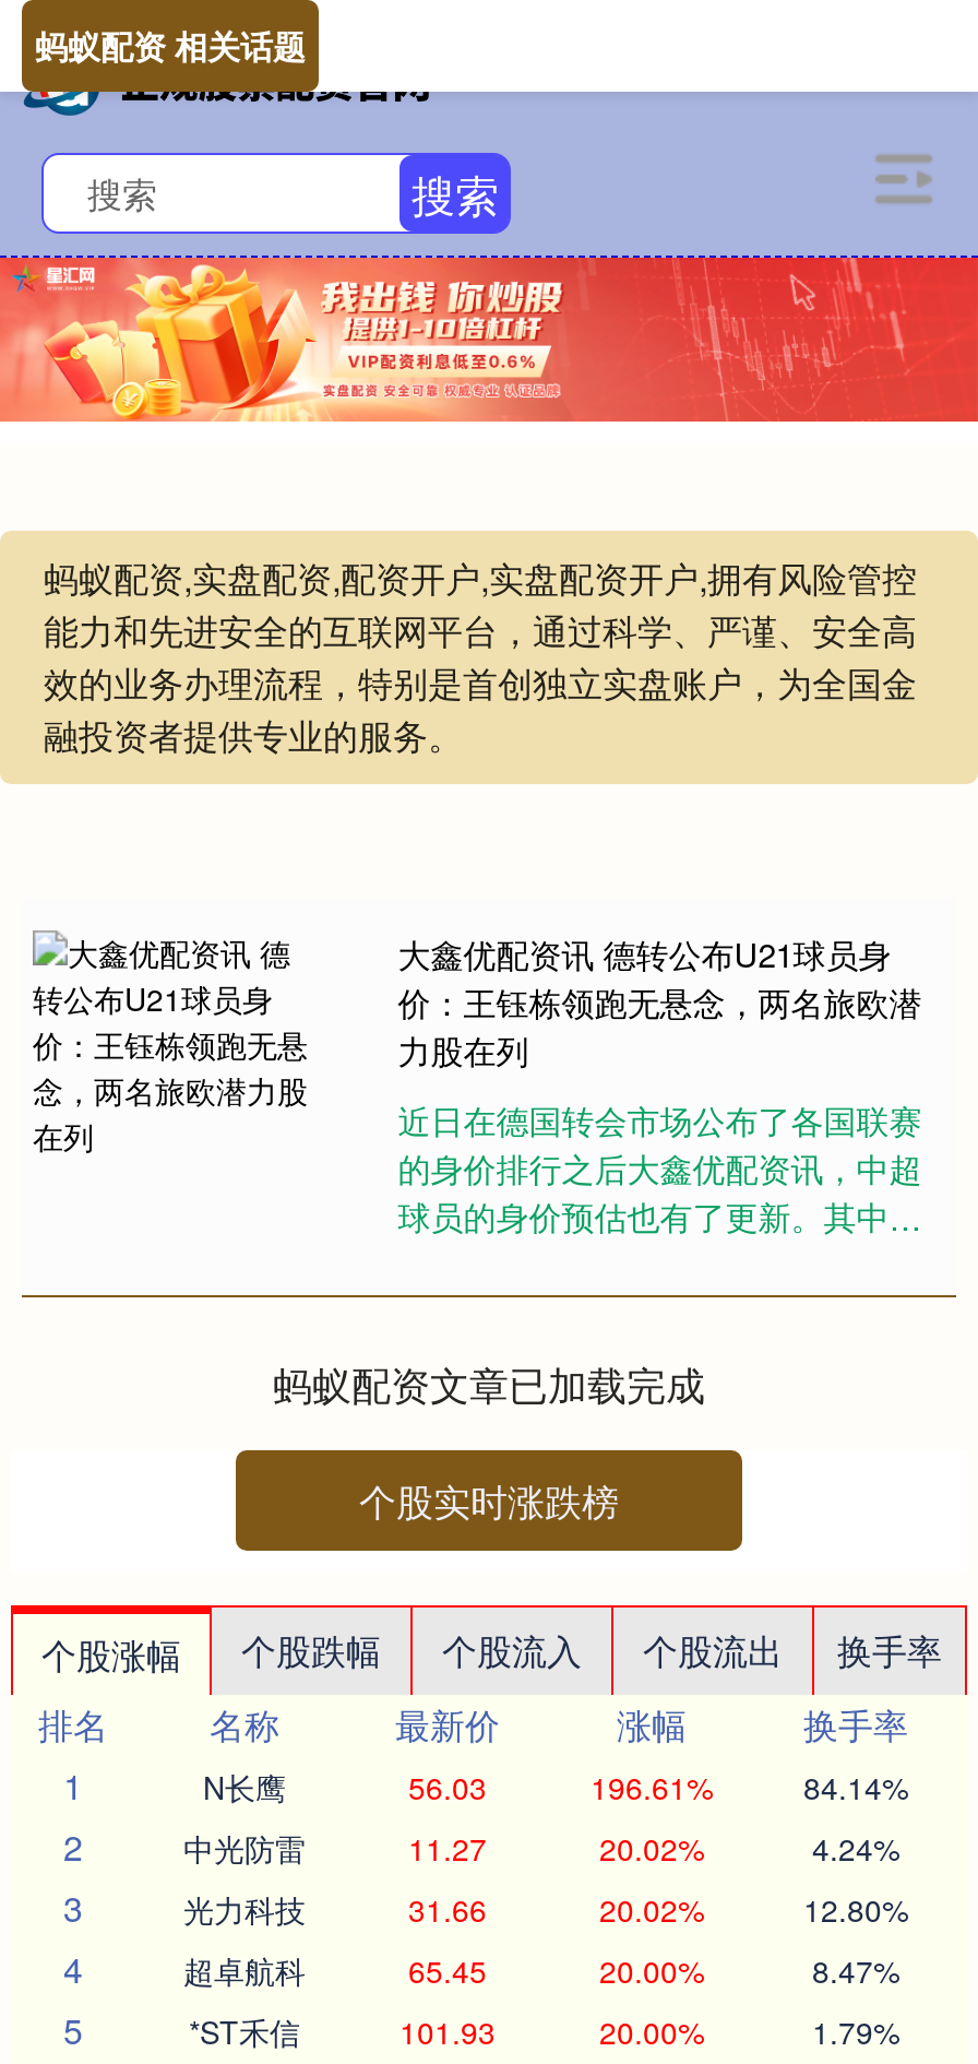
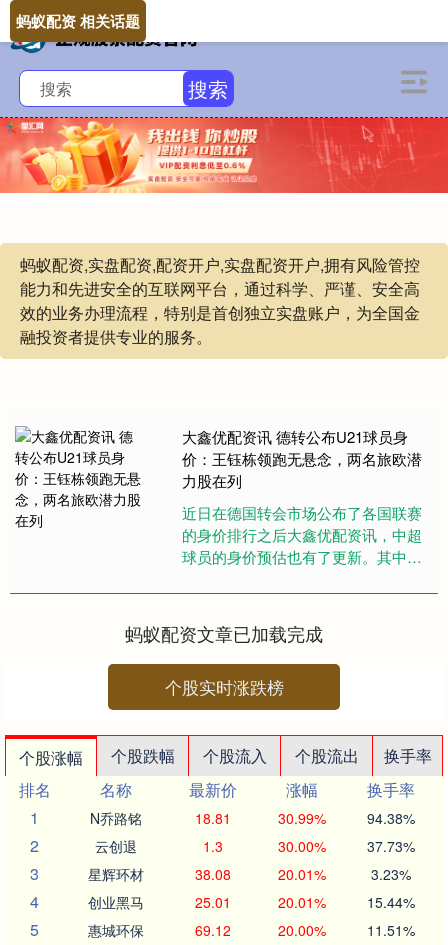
[203,1766,908,1809] N长鹰 | 56.03 | 196.61% | 84.14% -> [90,808,414,828] N乔路铭 | 18.81 | 30.99% | 94.38%
[183,1827,899,1870] 中光防雷 | 11.27 | 20.02% | 4.24% -> [95,836,414,856] 云创退 | 1.3 | 30.00% | 37.73%
[183,1888,908,1932] 光力科技 | 31.66 | 20.02% | 12.80% -> [88,864,410,884] 星辉环材 | 38.08 | 20.01% | 3.23%
[183,1949,899,1993] 超卓航科 | 65.45 | 20.00% | 8.47% -> [88,892,414,912] 创业黑马 | 25.01 | 20.01% | 15.44%
[189,2010,496,2054] *ST禾信 | 101.93 -> [88,920,230,940] 惠城环保 | 69.12
[812,2010,899,2054] 1.79% -> [366,920,414,940] 11.51%

